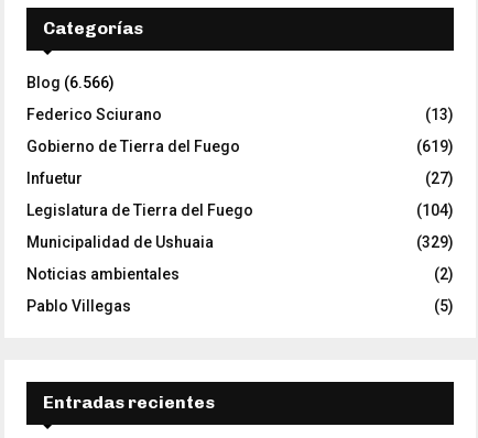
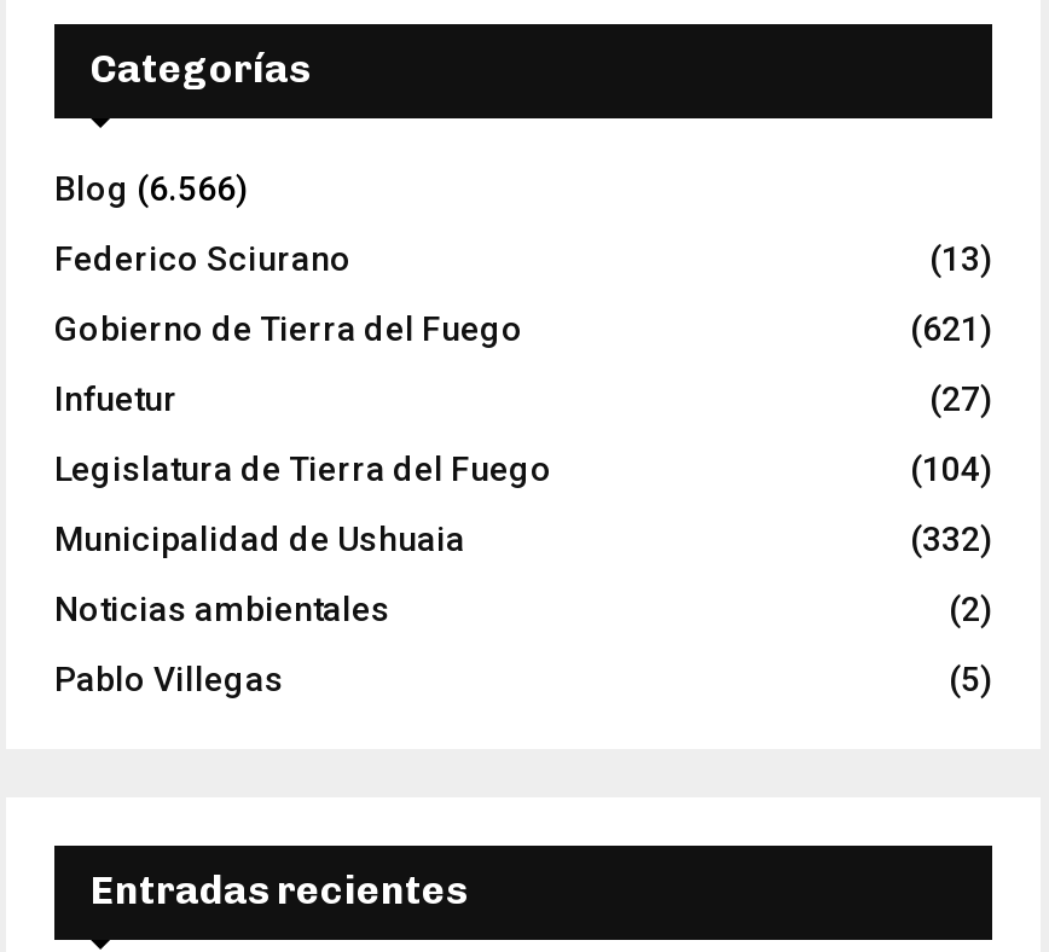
[416,138,454,155] (619) -> [910,310,992,348] (621)
[416,234,454,251] (329) -> [910,520,992,559] (332)

